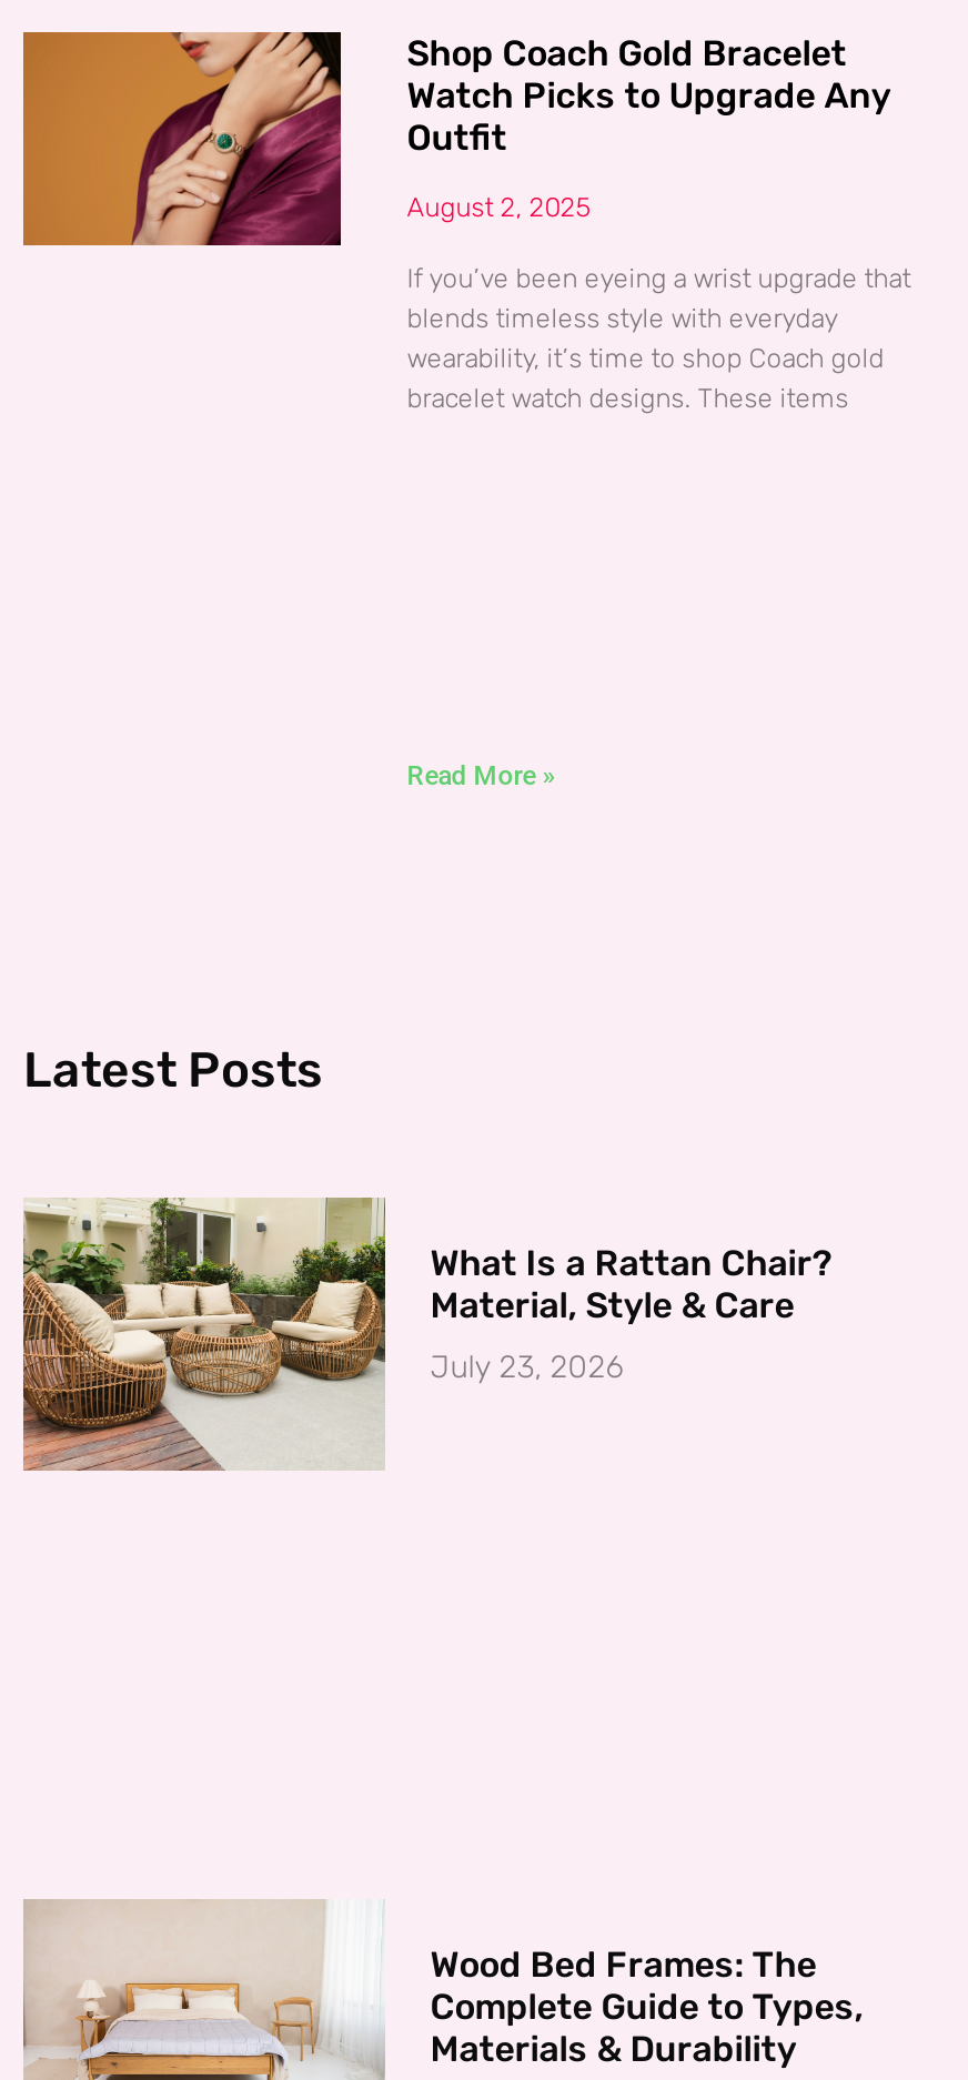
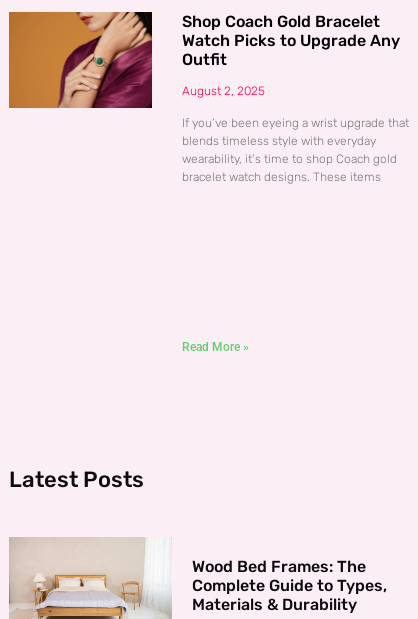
[23,1195,832,1473] [image] | What Is a Rattan Chair? | Material, Style & Care | July 23, 2026 -> none

